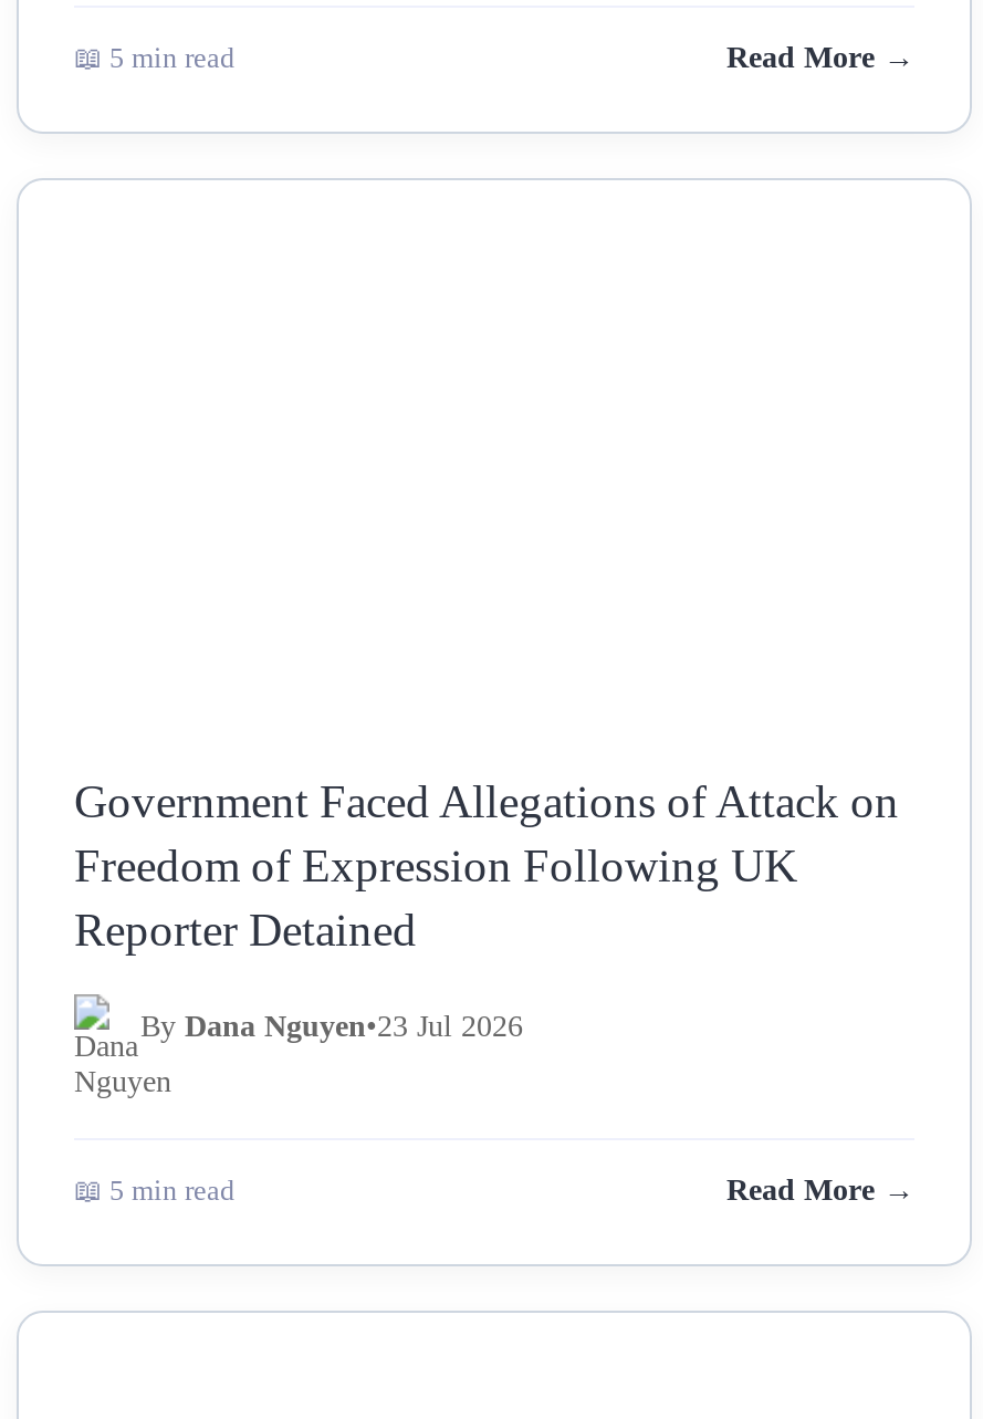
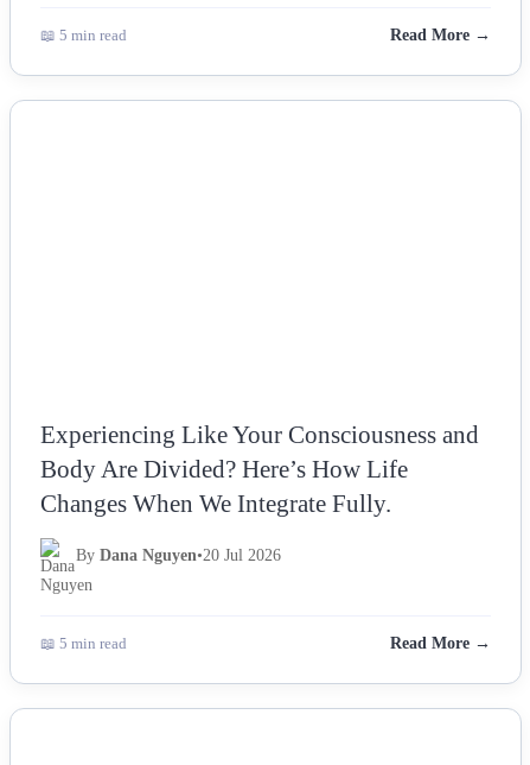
[74,775,899,954] Government Faced Allegations of Attack on | Freedom of Expression Following UK | Reporter Detained -> [40,420,479,516] Experiencing Like Your Consciousness and | Body Are Divided? Here’s How Life | Changes When We Integrate Fully.
[140,1009,523,1043] By Dana Nguyen•23 Jul 2026 -> [76,546,281,564] By Dana Nguyen•20 Jul 2026

